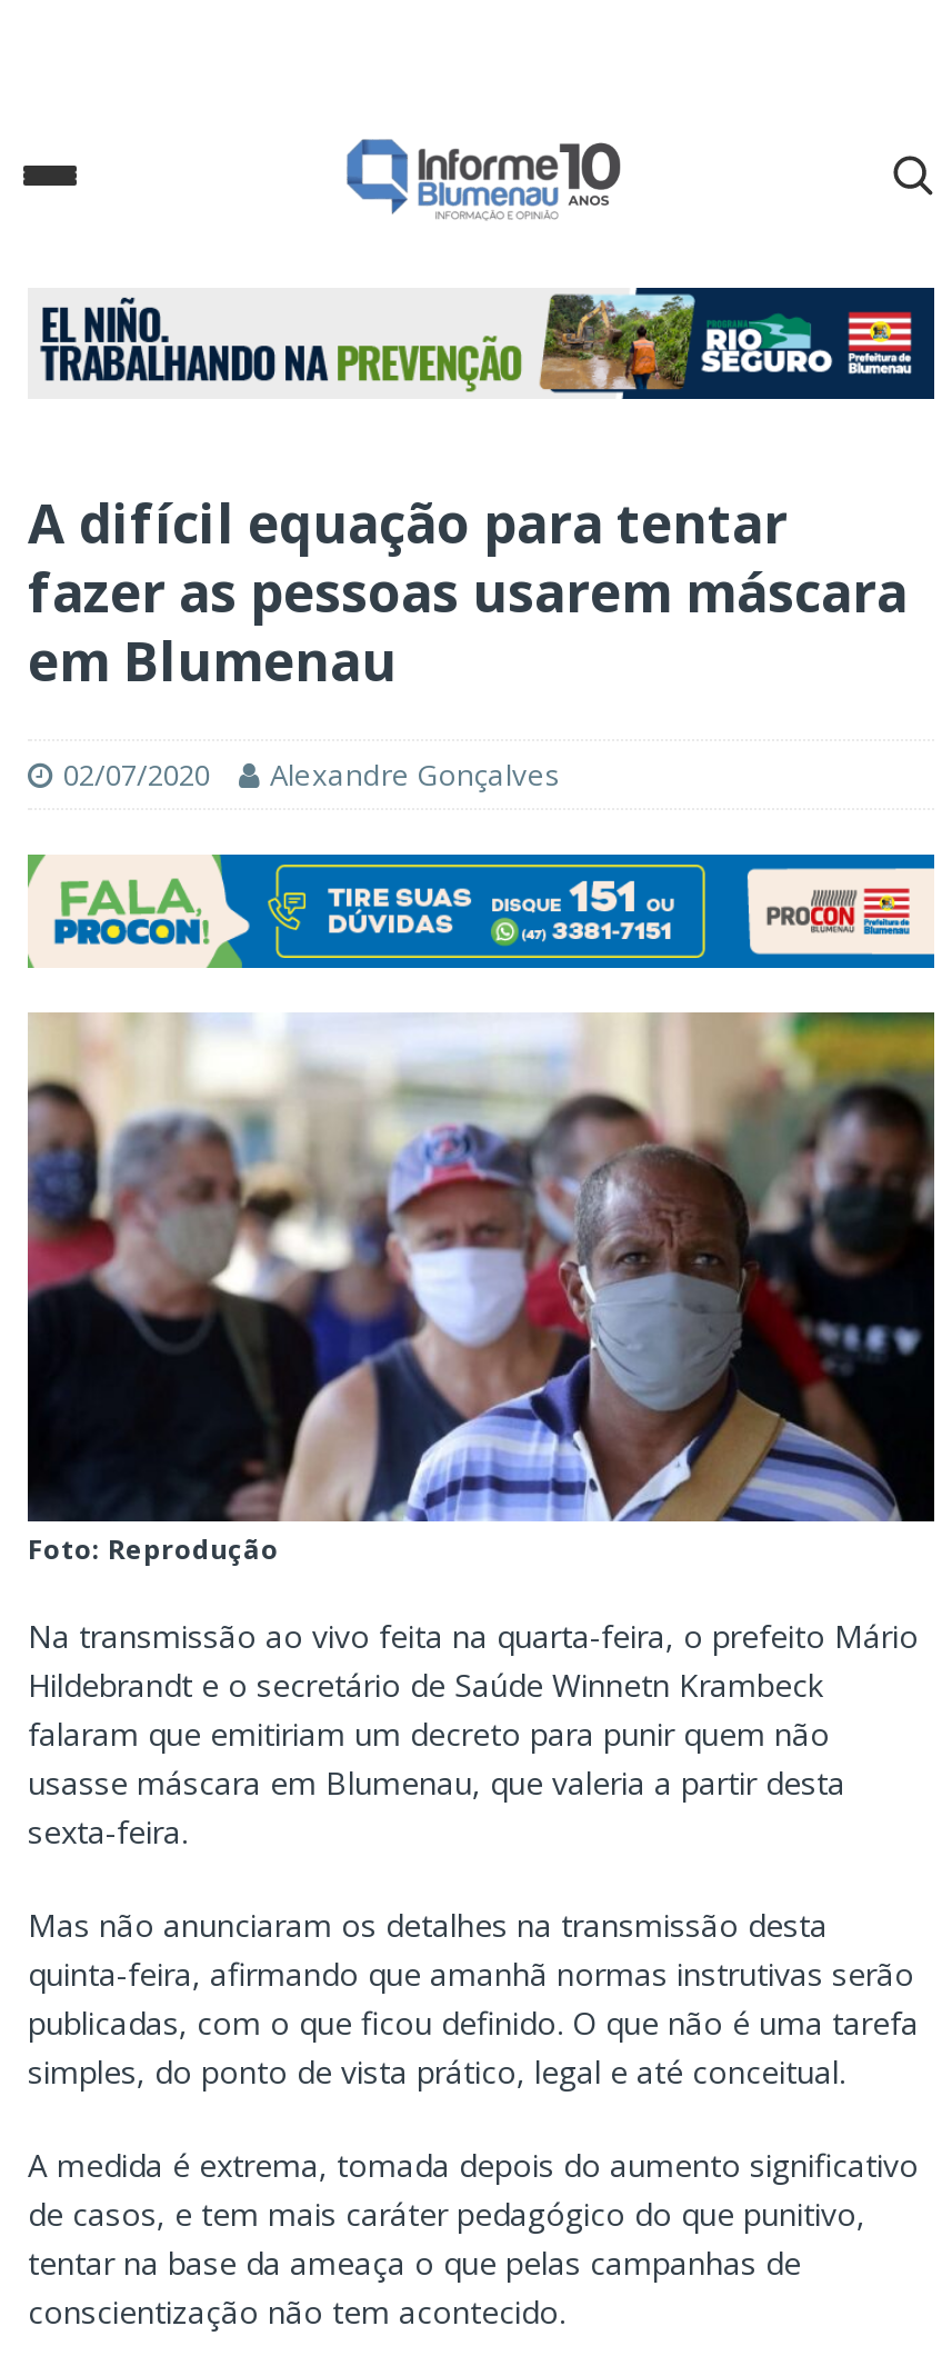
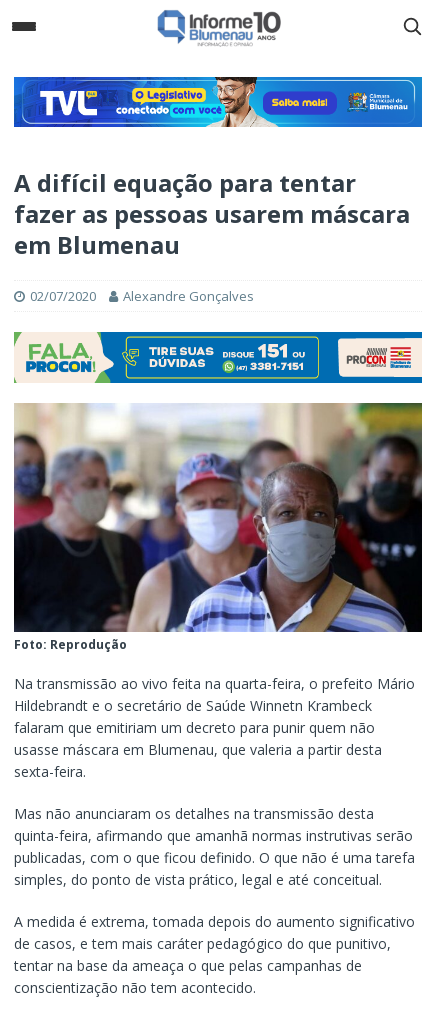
[28,286,936,401] [image] -> [13,76,423,128] [image]

